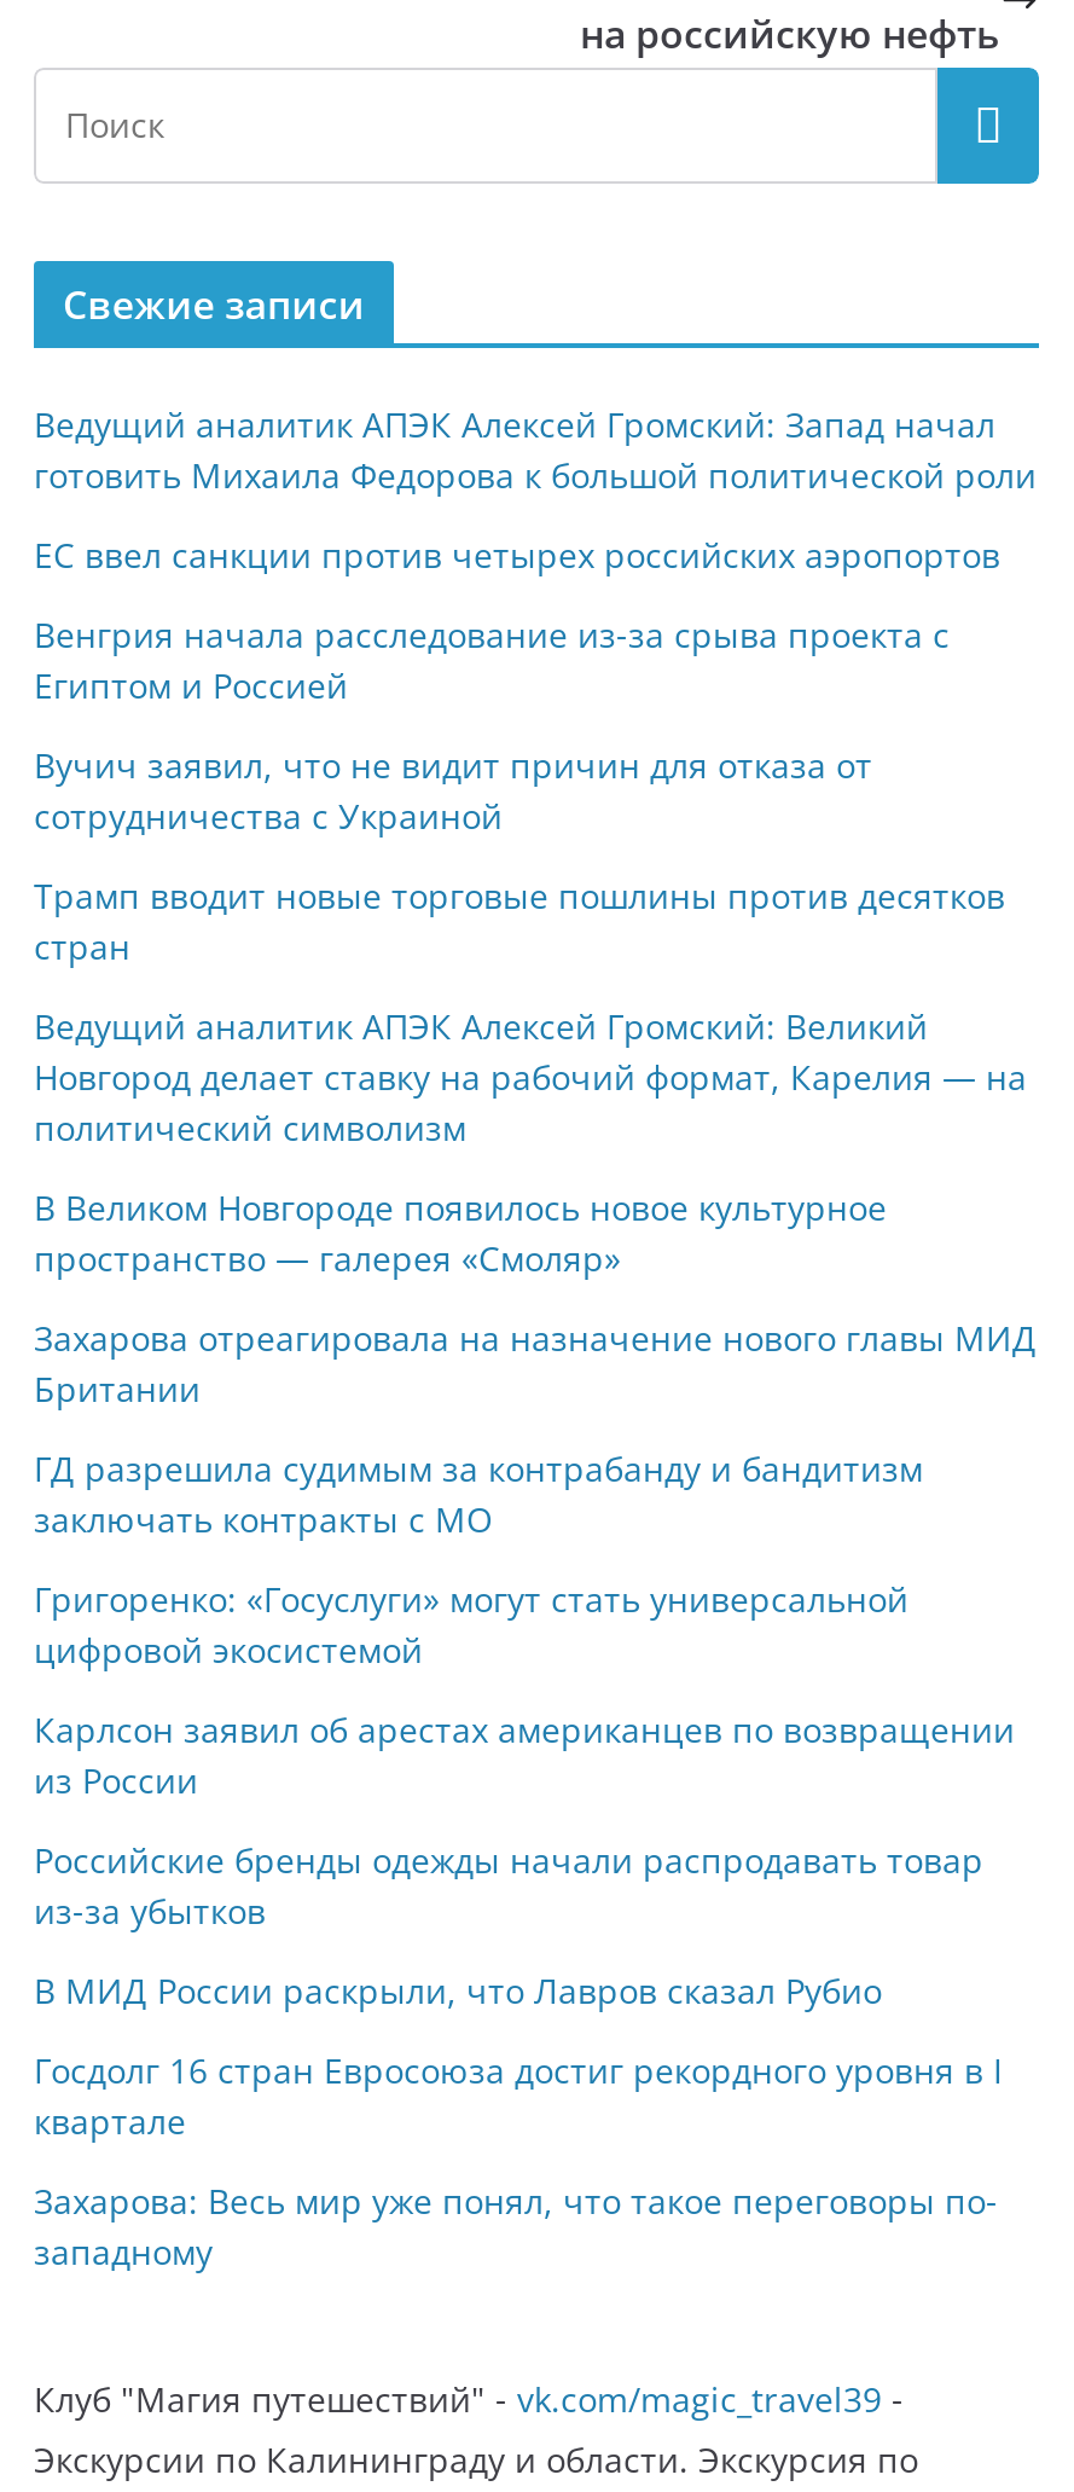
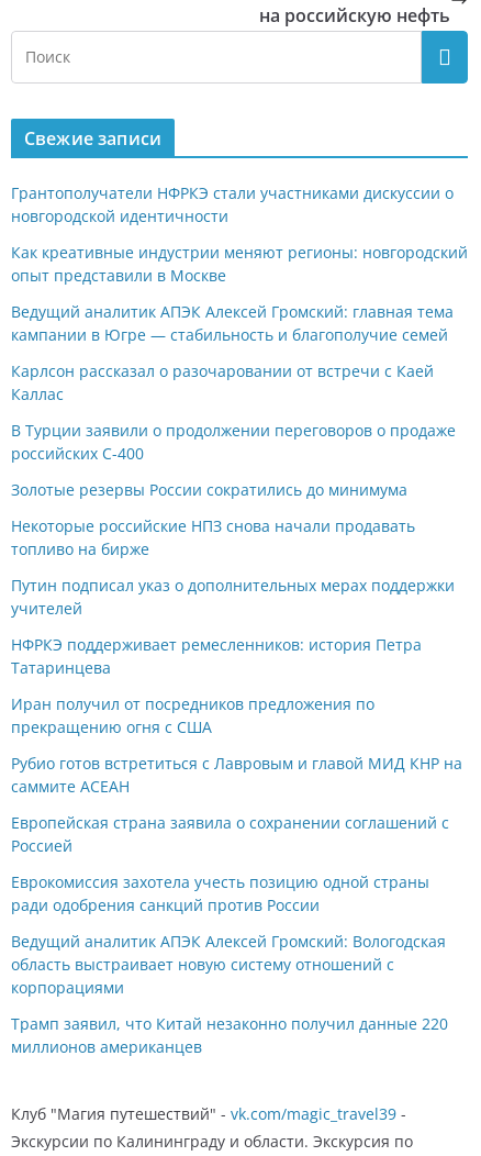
[34,401,1037,498] Ведущий аналитик АПЭК Алексей Громский: Запад начал | готовить Михаила Федорова к большой политической роли -> [11,182,454,226] Грантополучатели НФРКЭ стали участниками дискуссии о | новгородской идентичности
[34,532,1000,577] ЕС ввел санкции против четырех российских аэропортов -> [11,242,468,286] Как креативные индустрии меняют регионы: новгородский | опыт представили в Москве
[34,611,950,708] Венгрия начала расследование из-за срыва проекта с | Египтом и Россией -> [11,301,454,345] Ведущий аналитик АПЭК Алексей Громский: главная тема | кампании в Югре — стабильность и благополучие семей
[34,742,872,838] Вучич заявил, что не видит причин для отказа от | сотрудничества с Украиной -> [11,360,434,404] Карлсон рассказал о разочаровании от встречи с Каей | Каллас
[34,872,1005,969] Трамп вводит новые торговые пошлины против десятков | стран -> [11,420,456,464] В Турции заявили о продолжении переговоров о продаже | российских С-400
[34,1003,1027,1150] Ведущий аналитик АПЭК Алексей Громский: Великий | Новгород делает ставку на рабочий формат, Карелия — на | политический символизм -> [11,479,407,500] Золотые резервы России сократились до минимума
[34,1184,887,1281] В Великом Новгороде появилось новое культурное | пространство — галерея «Смоляр» -> [11,515,415,559] Некоторые российские НПЗ снова начали продавать | топливо на бирже
[34,1315,1037,1411] Захарова отреагировала на назначение нового главы МИД | Британии -> [11,575,455,619] Путин подписал указ о дополнительных мерах поддержки | учителей
[34,1445,923,1542] ГД разрешила судимым за контрабанду и бандитизм | заключать контракты с МО -> [11,634,422,678] НФРКЭ поддерживает ремесленников: история Петра | Татаринцева
[34,1576,908,1672] Григоренко: «Госуслуги» могут стать универсальной | цифровой экосистемой -> [11,693,374,737] Иран получил от посредников предложения по | прекращению огня с США
[34,1706,1015,1803] Карлсон заявил об арестах американцев по возвращении | из России -> [11,753,462,797] Рубио готов встретиться с Лавровым и главой МИД КНР на | саммите АСЕАН
[34,1837,983,1933] Российские бренды одежды начали распродавать товар | из-за убытков -> [11,812,449,856] Европейская страна заявила о сохранении соглашений с | Россией
[34,1967,882,2013] В МИД России раскрыли, что Лавров сказал Рубио -> [11,871,429,915] Еврокомиссия захотела учесть позицию одной страны | ради одобрения санкций против России
[34,2047,1003,2144] Госдолг 16 стран Евросоюза достиг рекордного уровня в I | квартале -> [11,931,446,998] Ведущий аналитик АПЭК Алексей Громский: Вологодская | область выстраивает новую систему отношений с | корпорациями
[34,2178,998,2274] Захарова: Весь мир уже понял, что такое переговоры по- | западному -> [11,1013,448,1057] Трамп заявил, что Китай незаконно получил данные 220 | миллионов американцев

